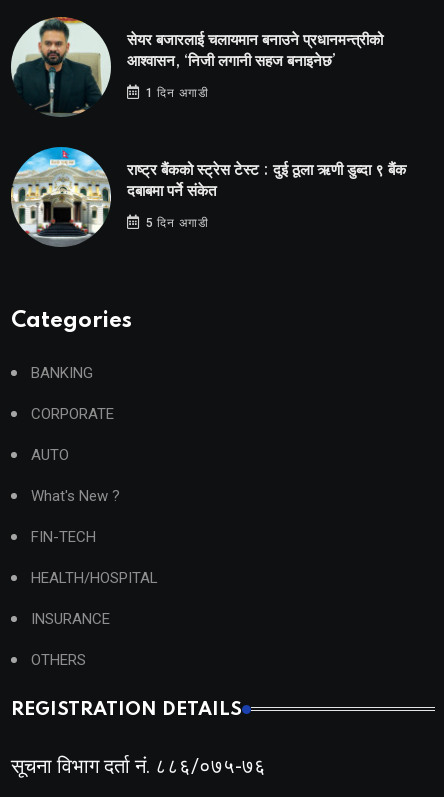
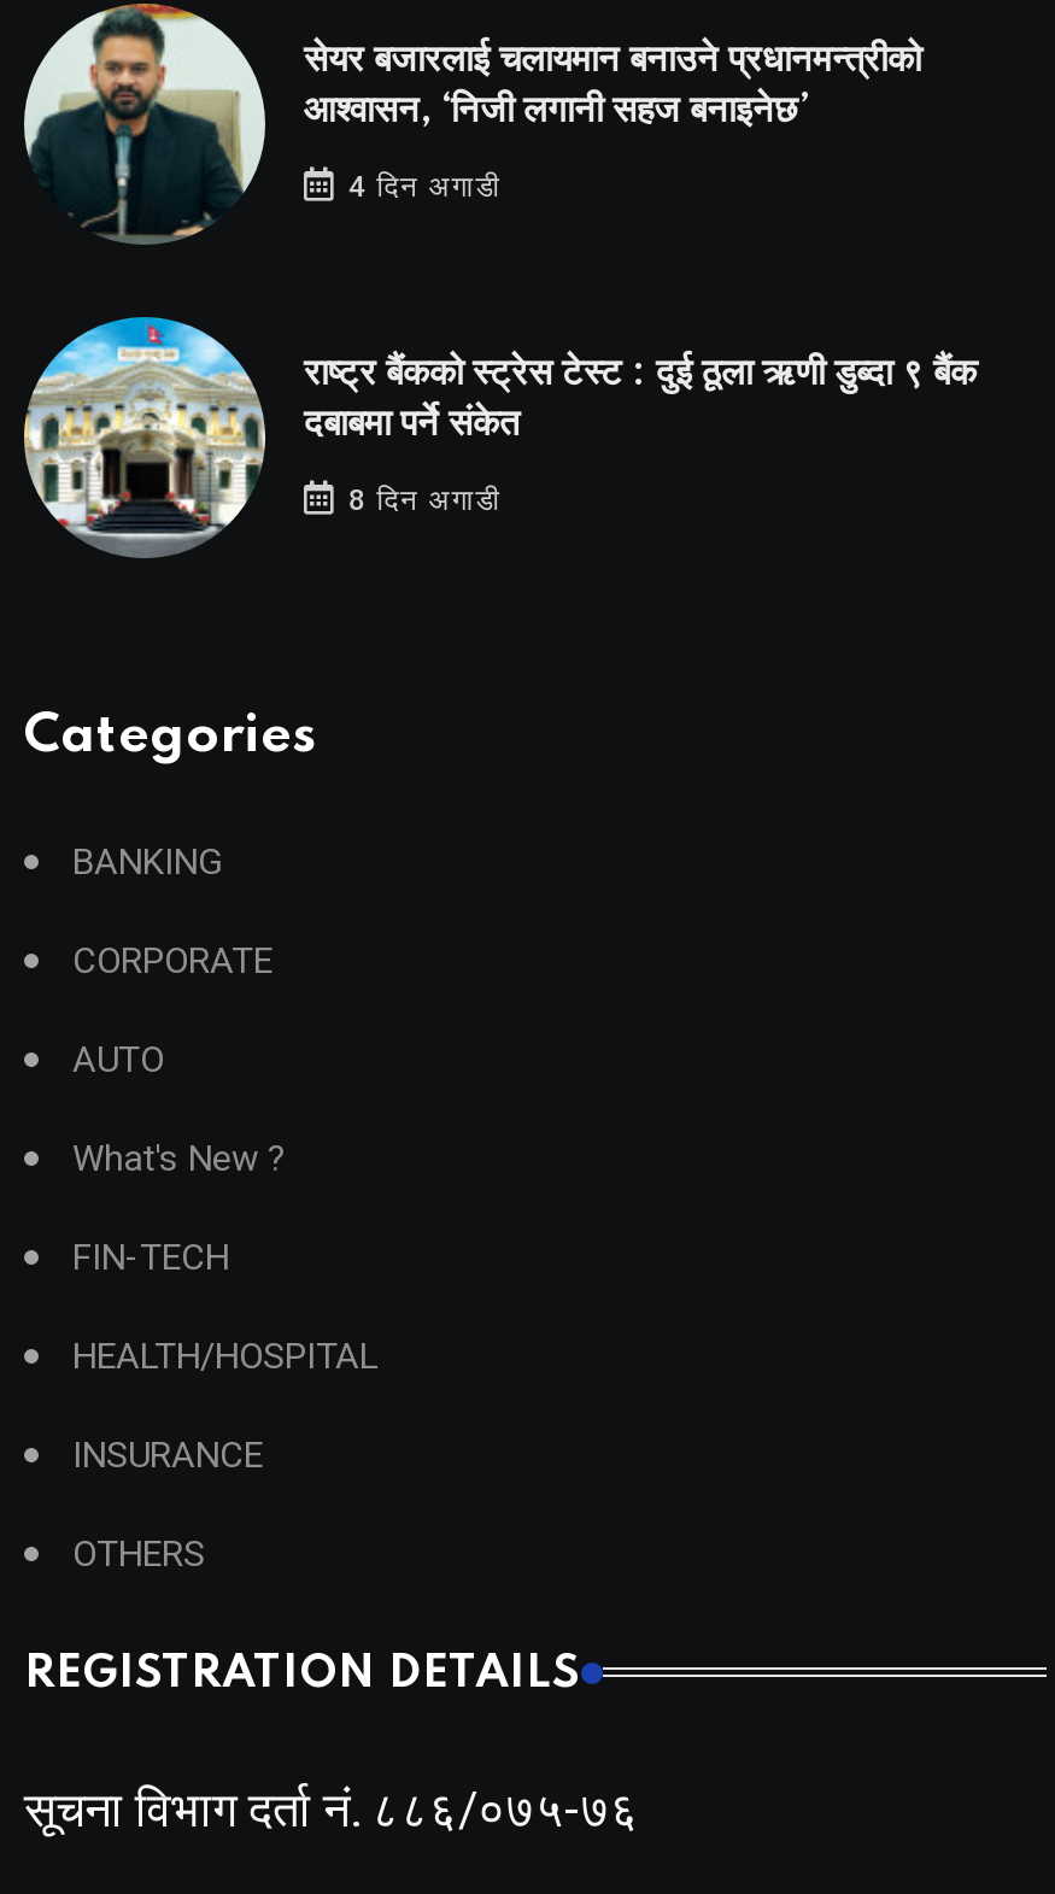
[142,86,209,100] 1 दिन अगाडी -> [340,170,502,204] 4 दिन अगाडी
[142,216,209,230] 5 दिन अगाडी -> [340,483,502,517] 8 दिन अगाडी

